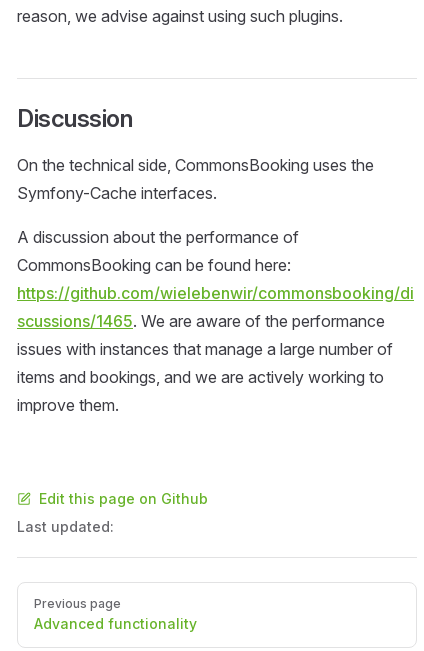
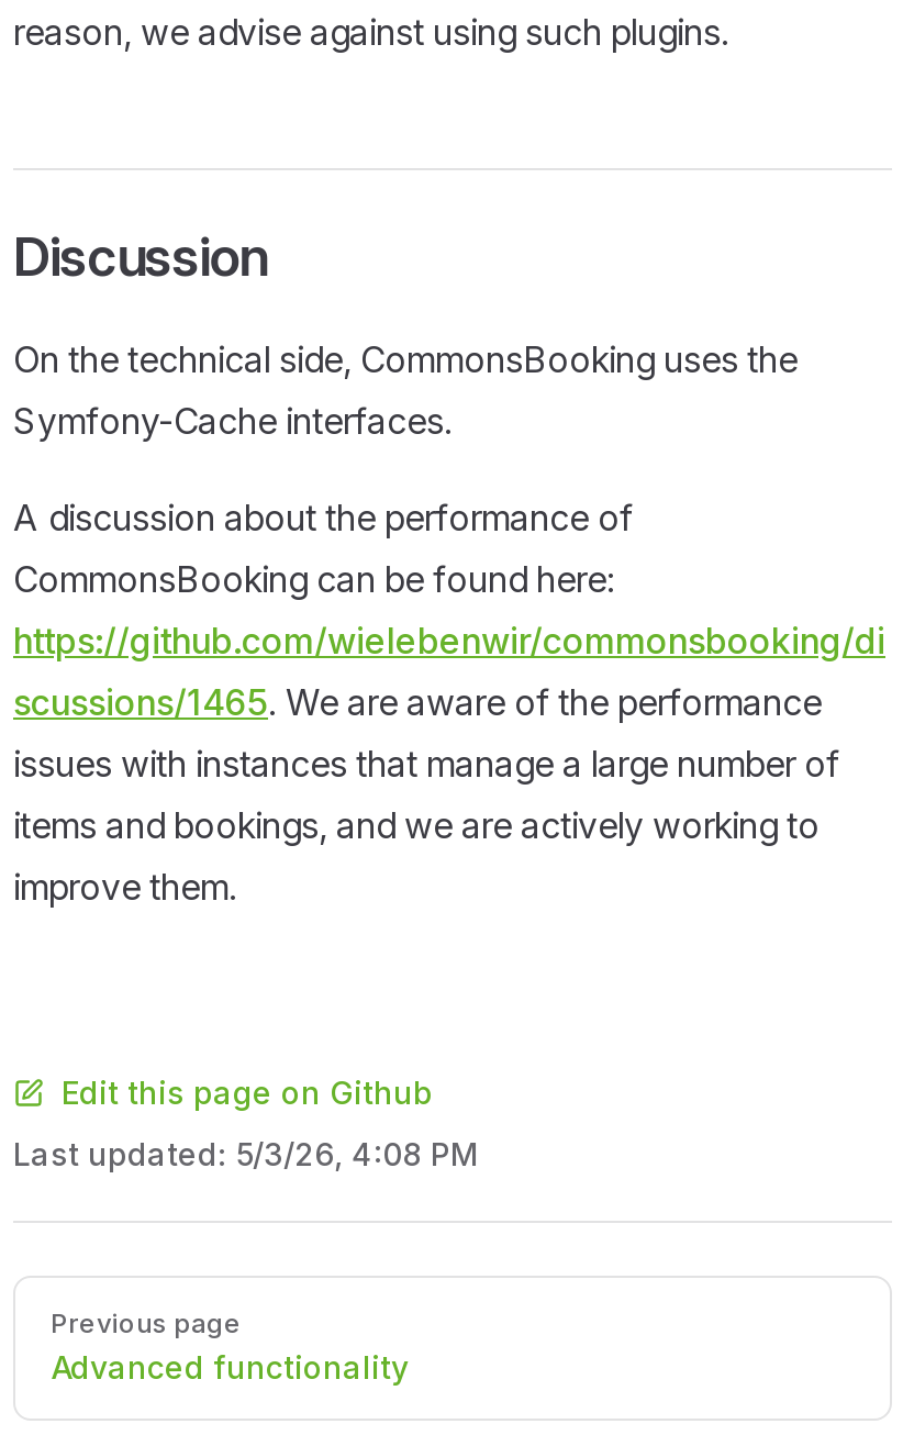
[17,518,114,535] Last updated: -> [13,1135,479,1172] Last updated: 5/3/26, 4:08 PM

